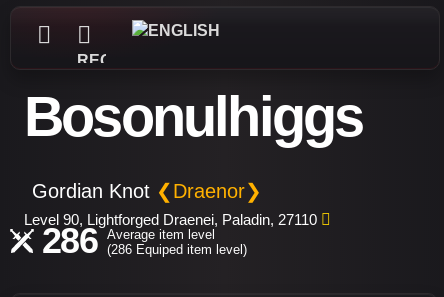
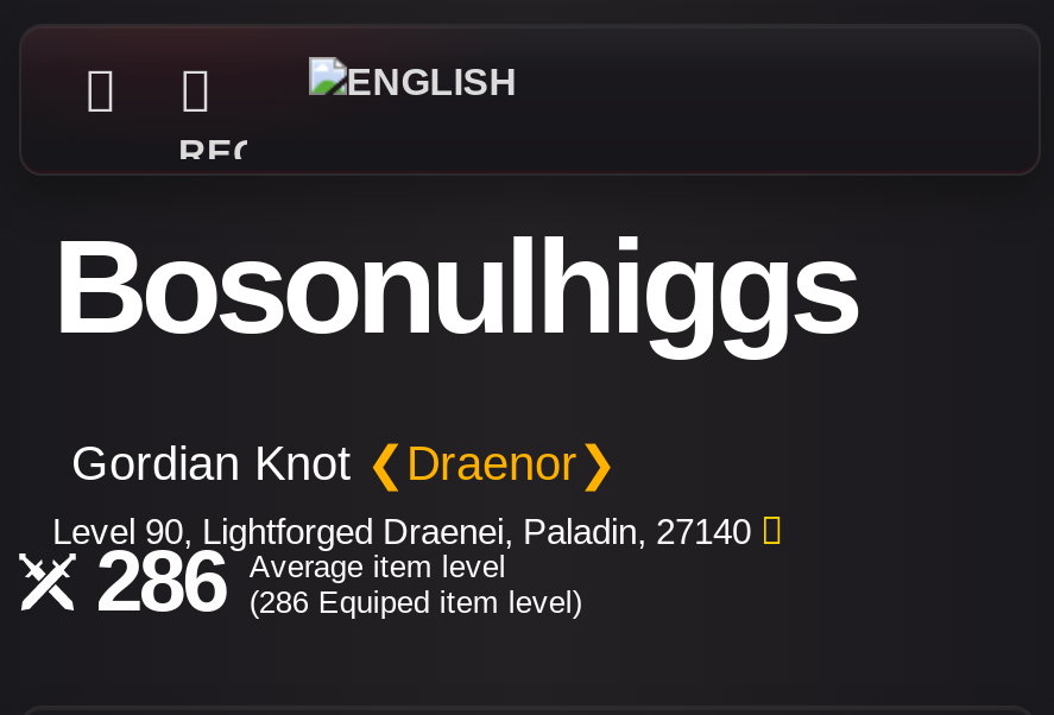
[24,211,321,228] Level 90, Lightforged Draenei, Paladin, 27110 -> [52,510,760,551] Level 90, Lightforged Draenei, Paladin, 27140

